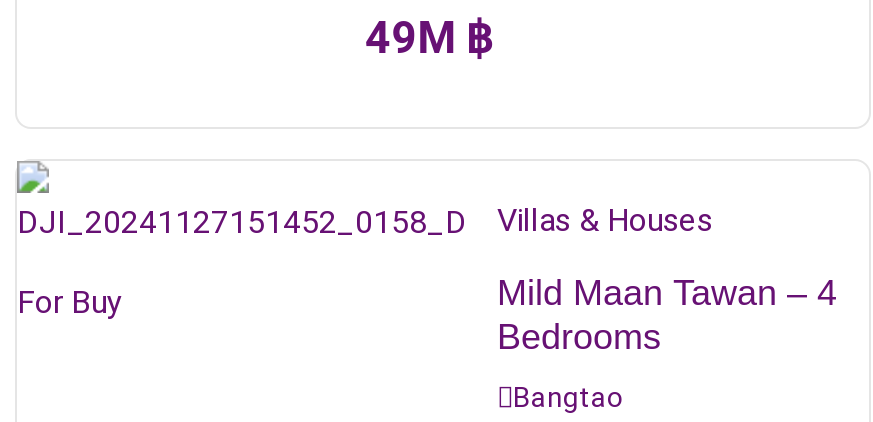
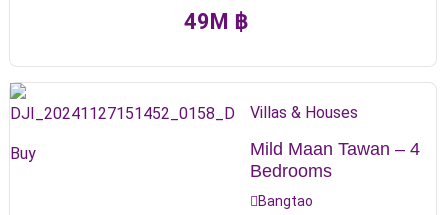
[17,282,123,320] For Buy -> [10,144,36,163] Buy

